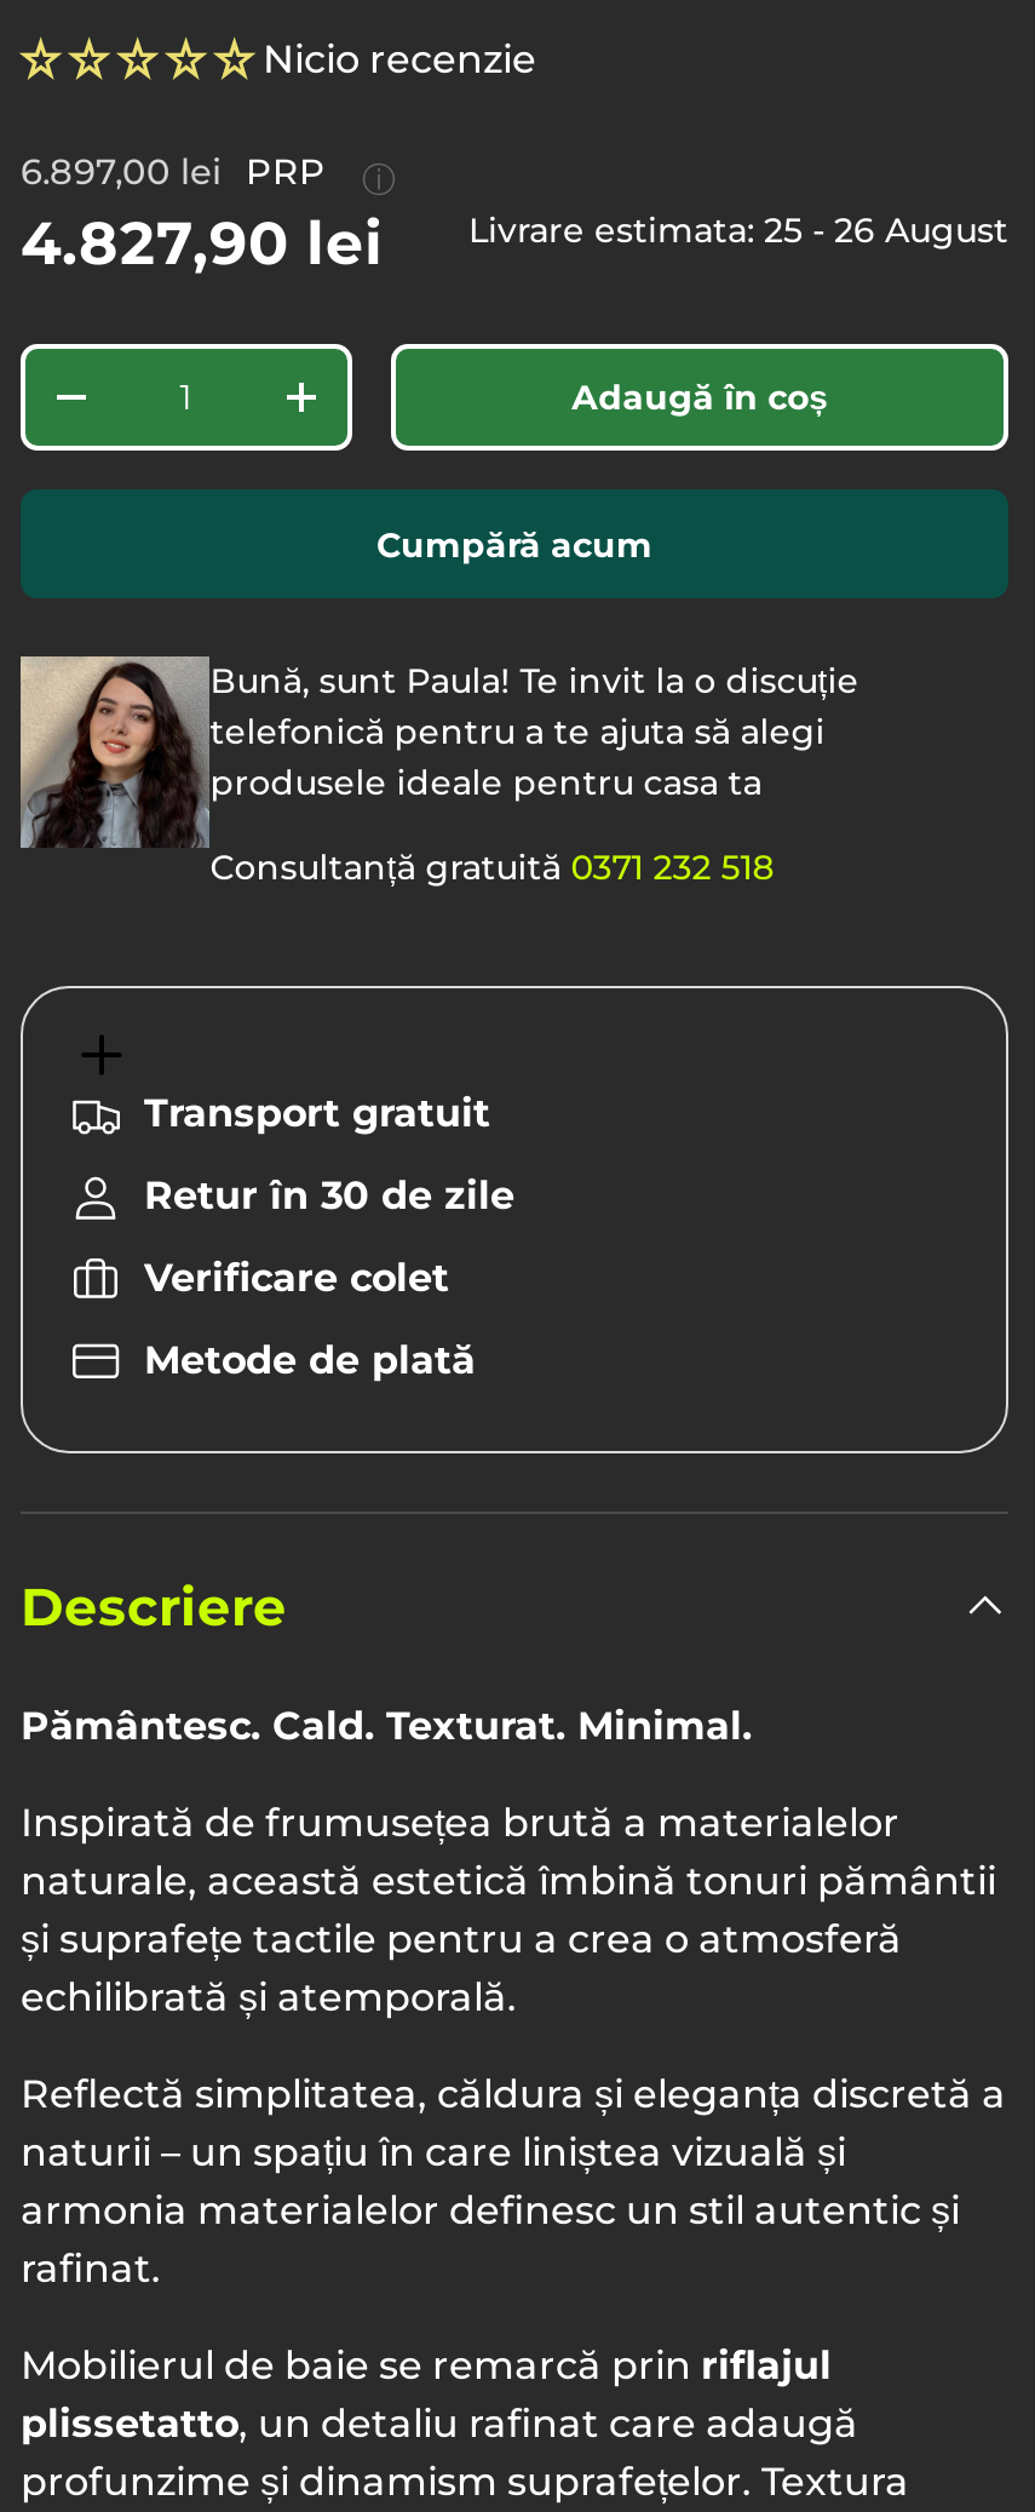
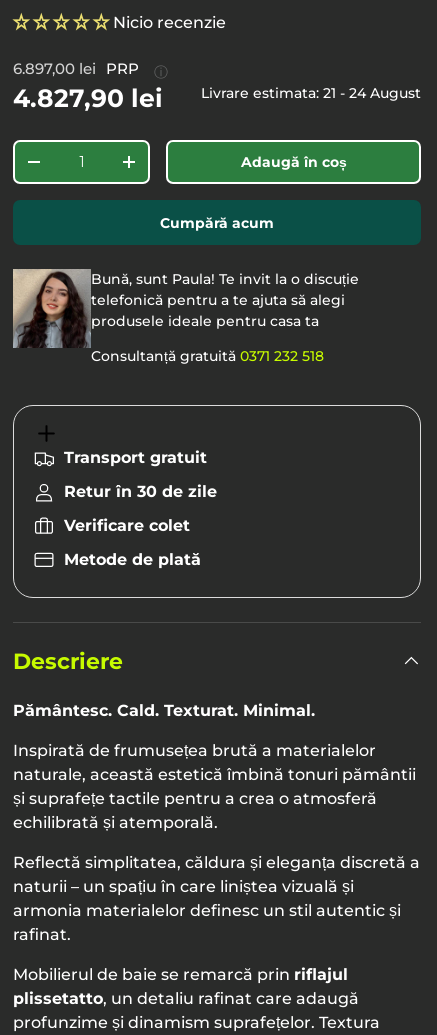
[468,208,1008,251] Livrare estimata: 25 - 26 August -> [201,84,421,102] Livrare estimata: 21 - 24 August

